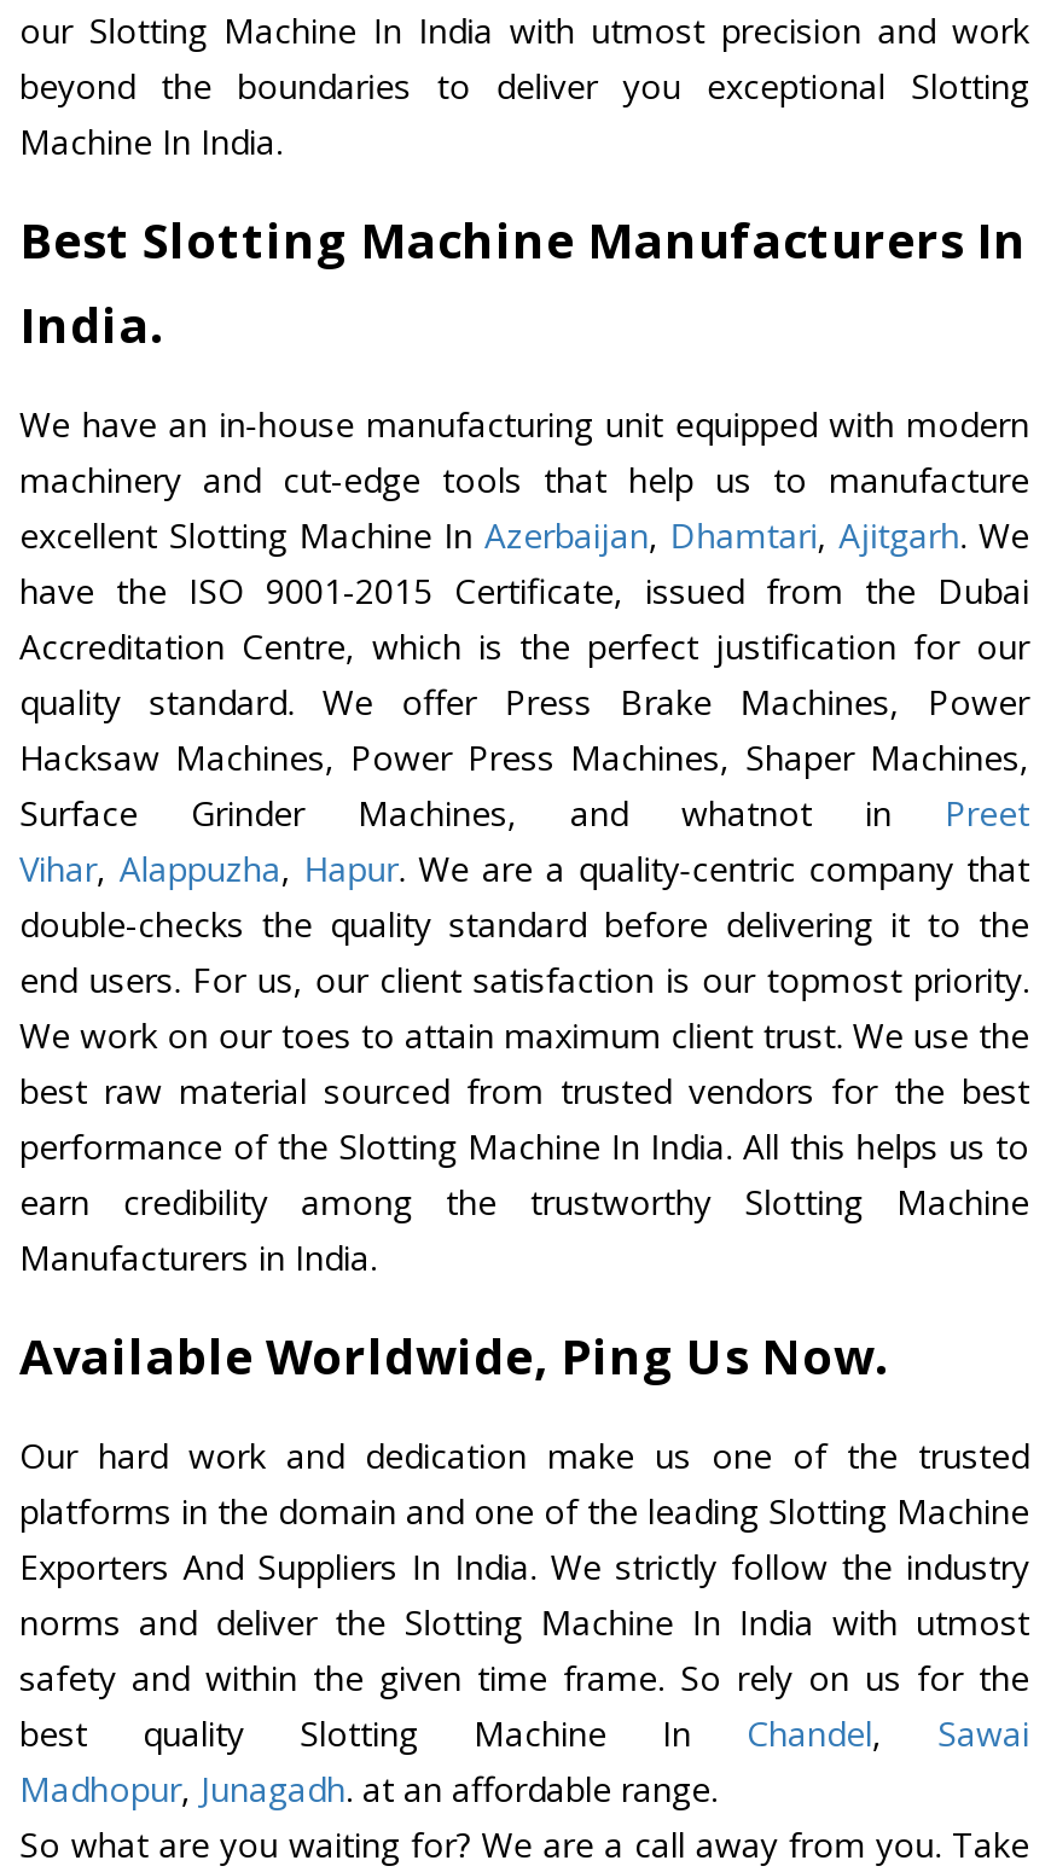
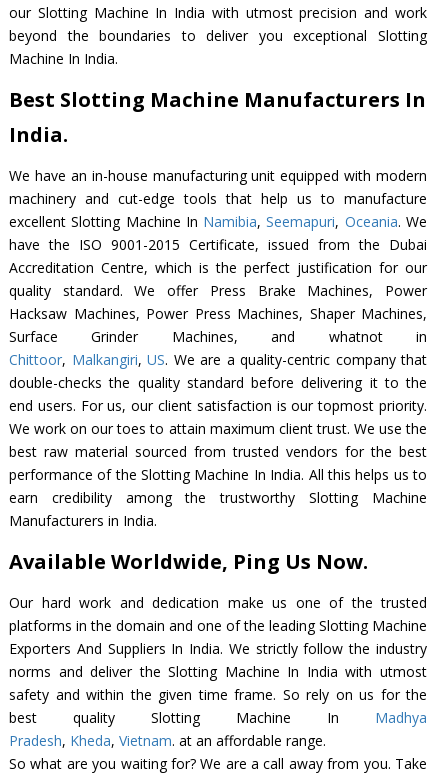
[19,512,1029,558] excellent Slotting Machine In Azerbaijan, Dhamtari, Ajitgarh. We -> [9,212,427,231] excellent Slotting Machine In Namibia, Seemapuri, Oceania. We
[19,790,1029,892] Surface Grinder Machines, and whatnot in Preet | Vihar, Alappuzha, Hapur. We are a quality-centric company that -> [9,327,427,369] Surface Grinder Machines, and whatnot in | Chittoor, Malkangiri, US. We are a quality-centric company that
[19,1710,1029,1812] best quality Slotting Machine In Chandel, Sawai | Madhopur, Junagadh. at an affordable range. -> [9,708,427,750] best quality Slotting Machine In Madhya | Pradesh, Kheda, Vietnam. at an affordable range.

